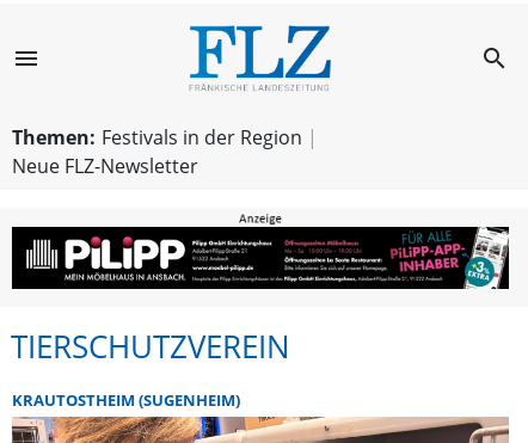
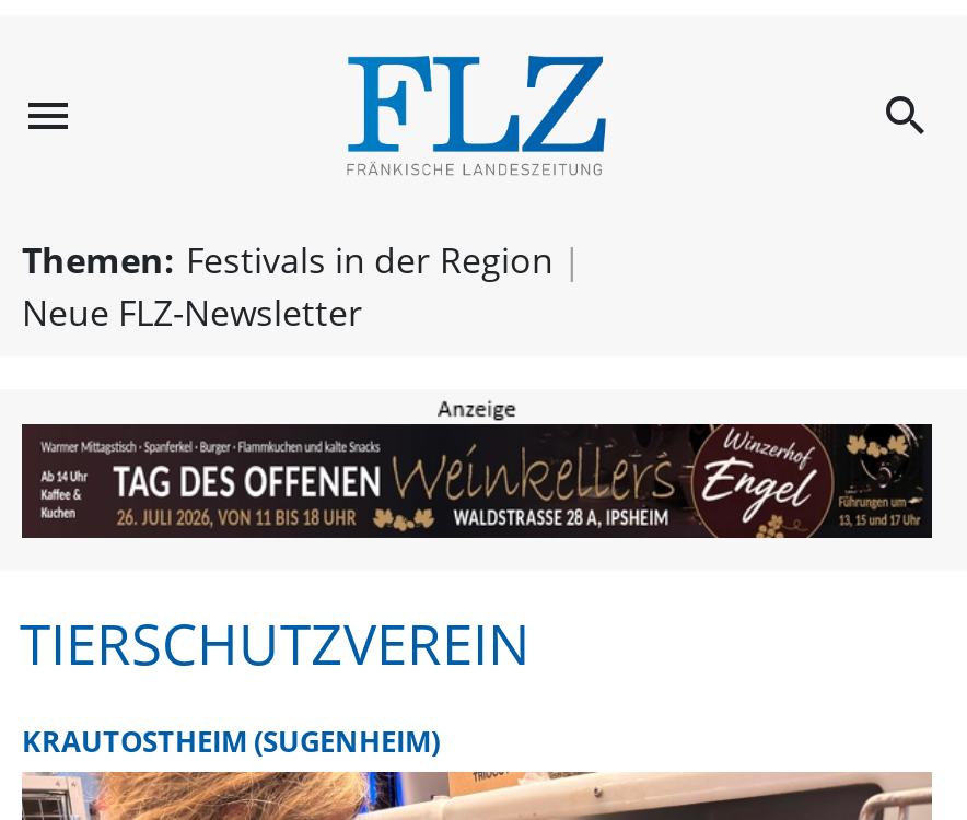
[13,227,509,290] [image] -> [22,422,934,540] [image]

